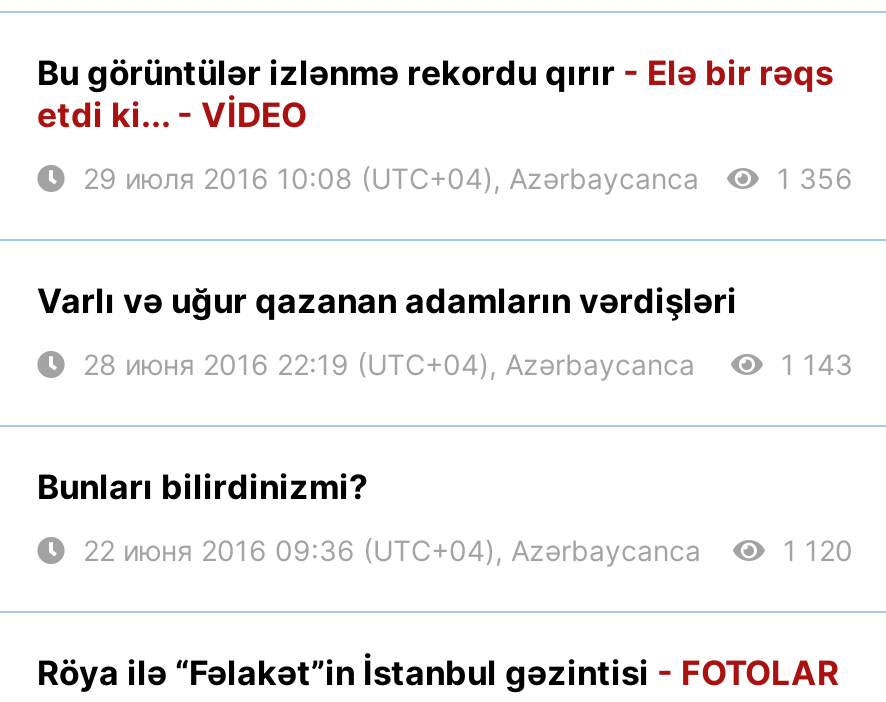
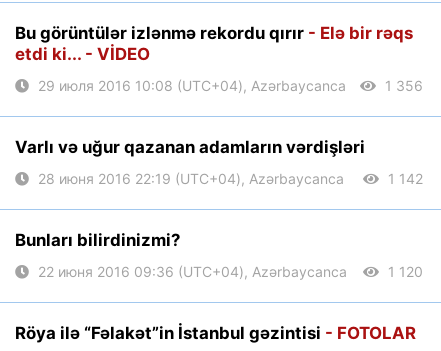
[773,347,853,381] 1 143 -> [384,170,423,187] 1 142

